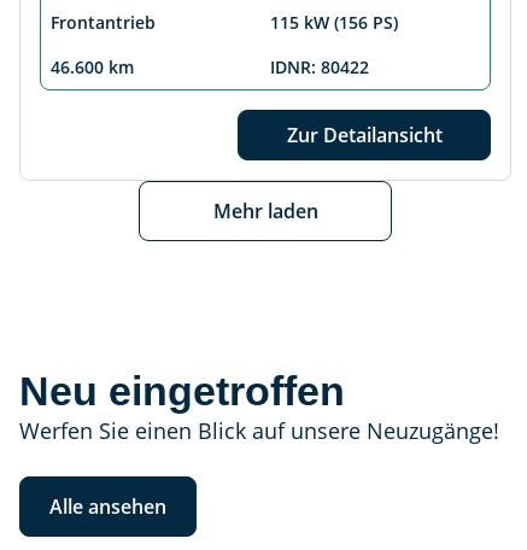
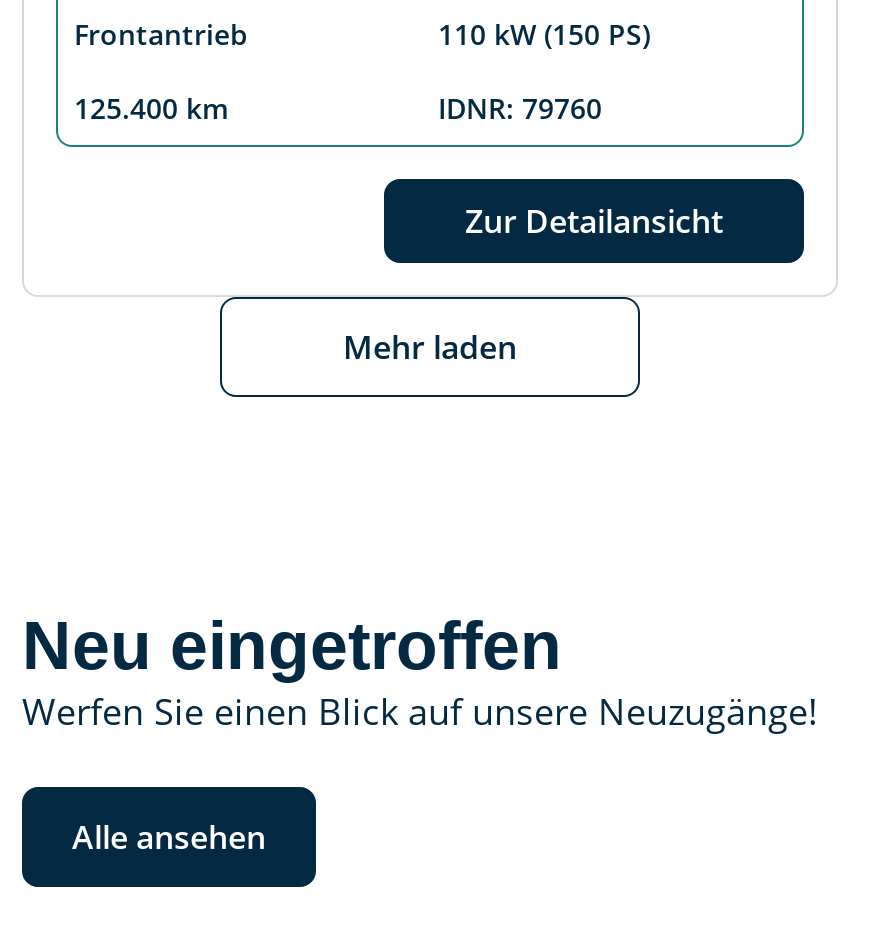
[270,11,398,34] 115 kW (156 PS) -> [438,15,650,53] 110 kW (150 PS)
[51,55,134,78] 46.600 km -> [74,89,228,127] 125.400 km
[270,55,369,78] IDNR: 80422 -> [438,89,602,127] IDNR: 79760

